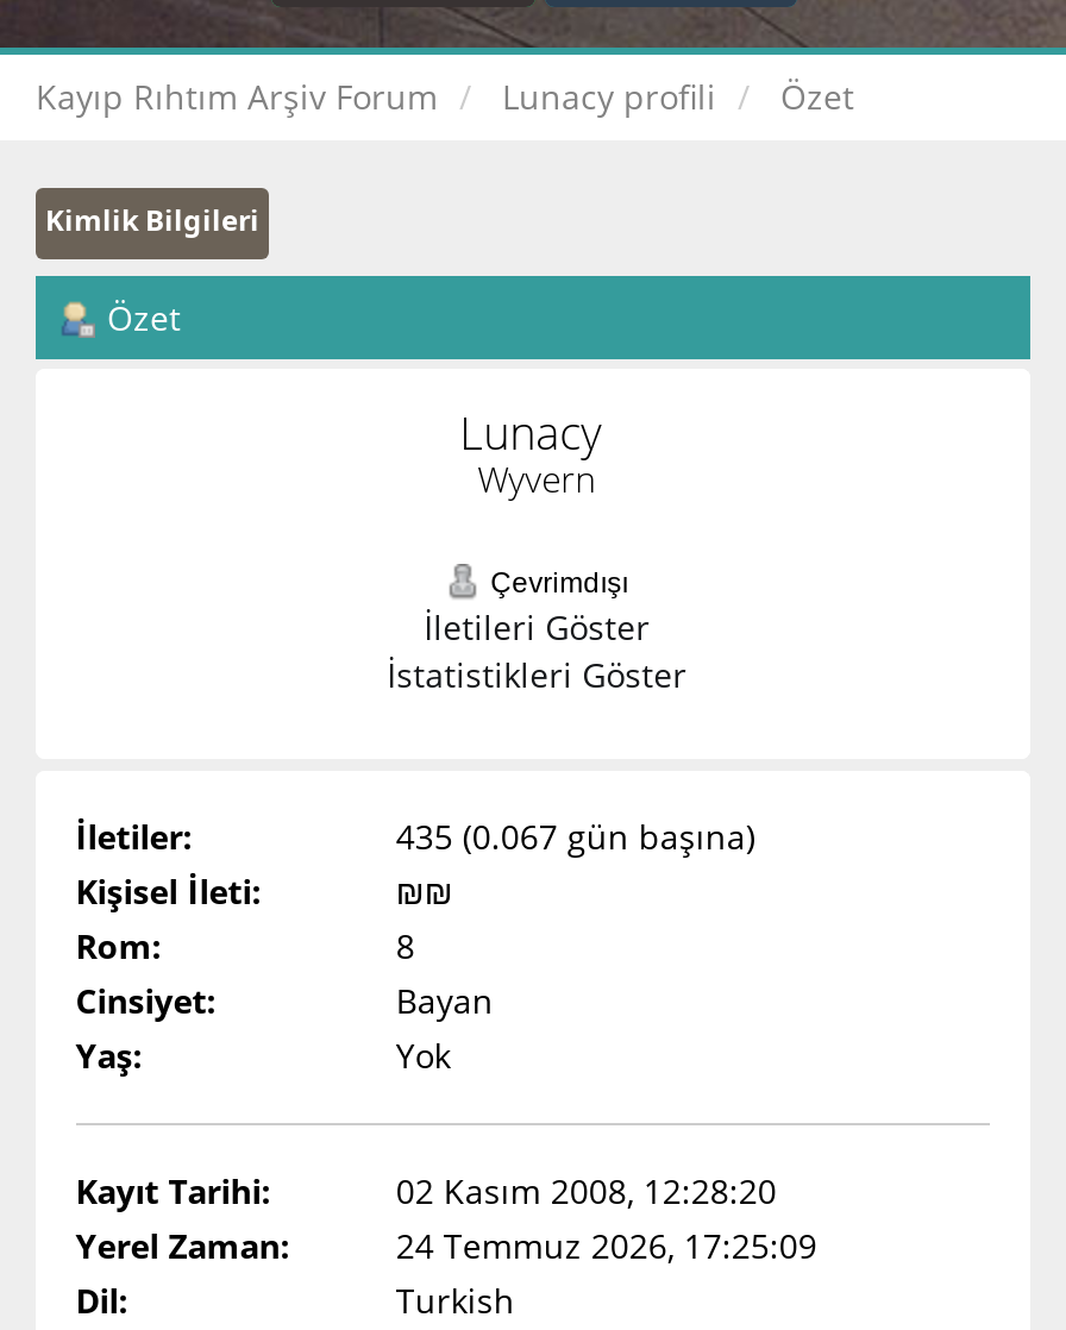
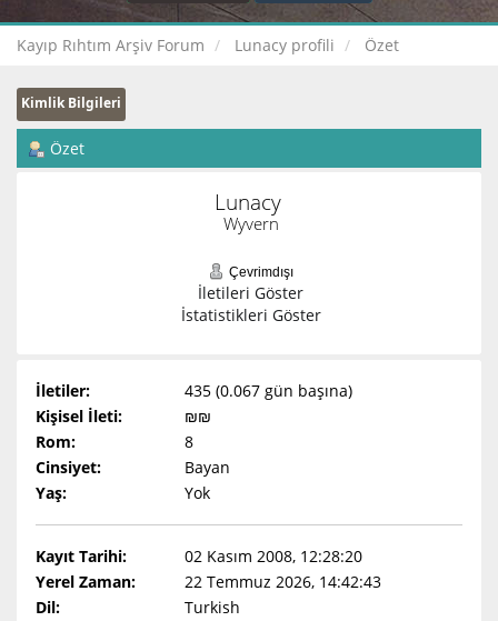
[396,1224,817,1269] 24 Temmuz 2026, 17:25:09 -> [185,571,382,593] 22 Temmuz 2026, 14:42:43

